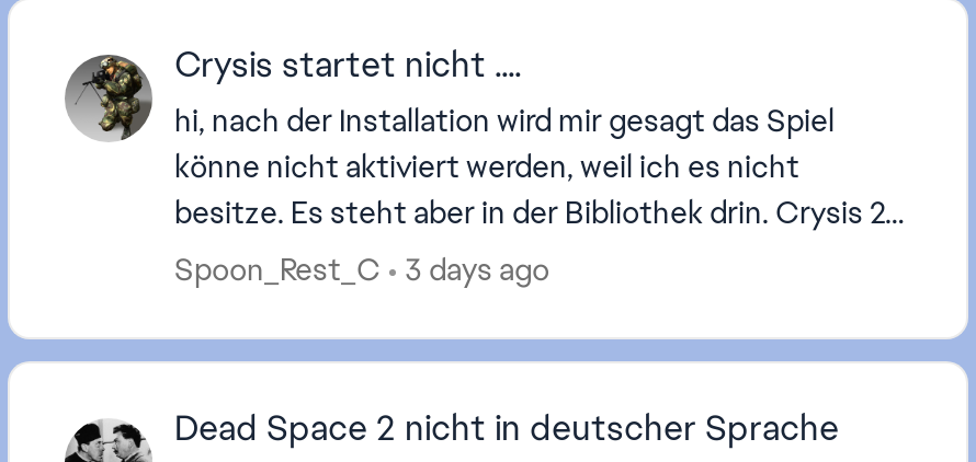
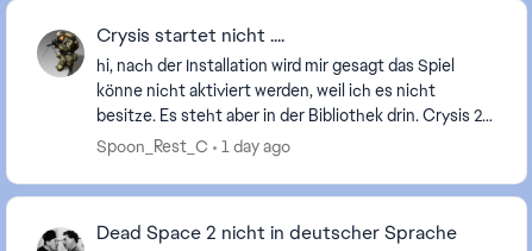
[174,250,549,289] Spoon_Rest_C 3 days ago -> [96,136,290,157] Spoon_Rest_C 1 day ago

